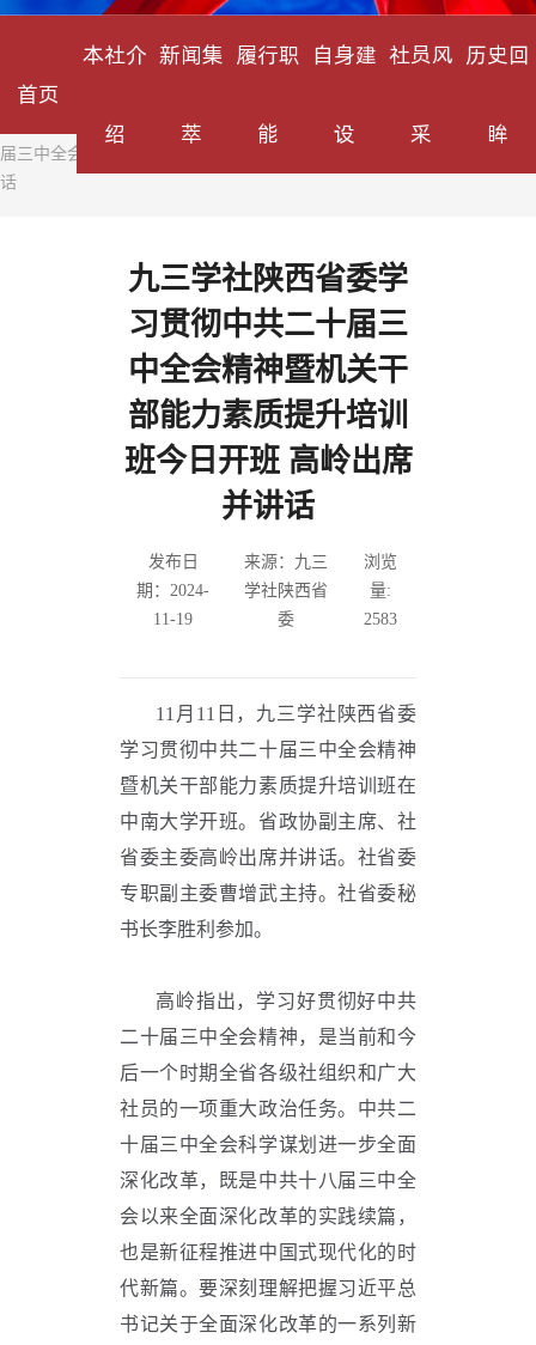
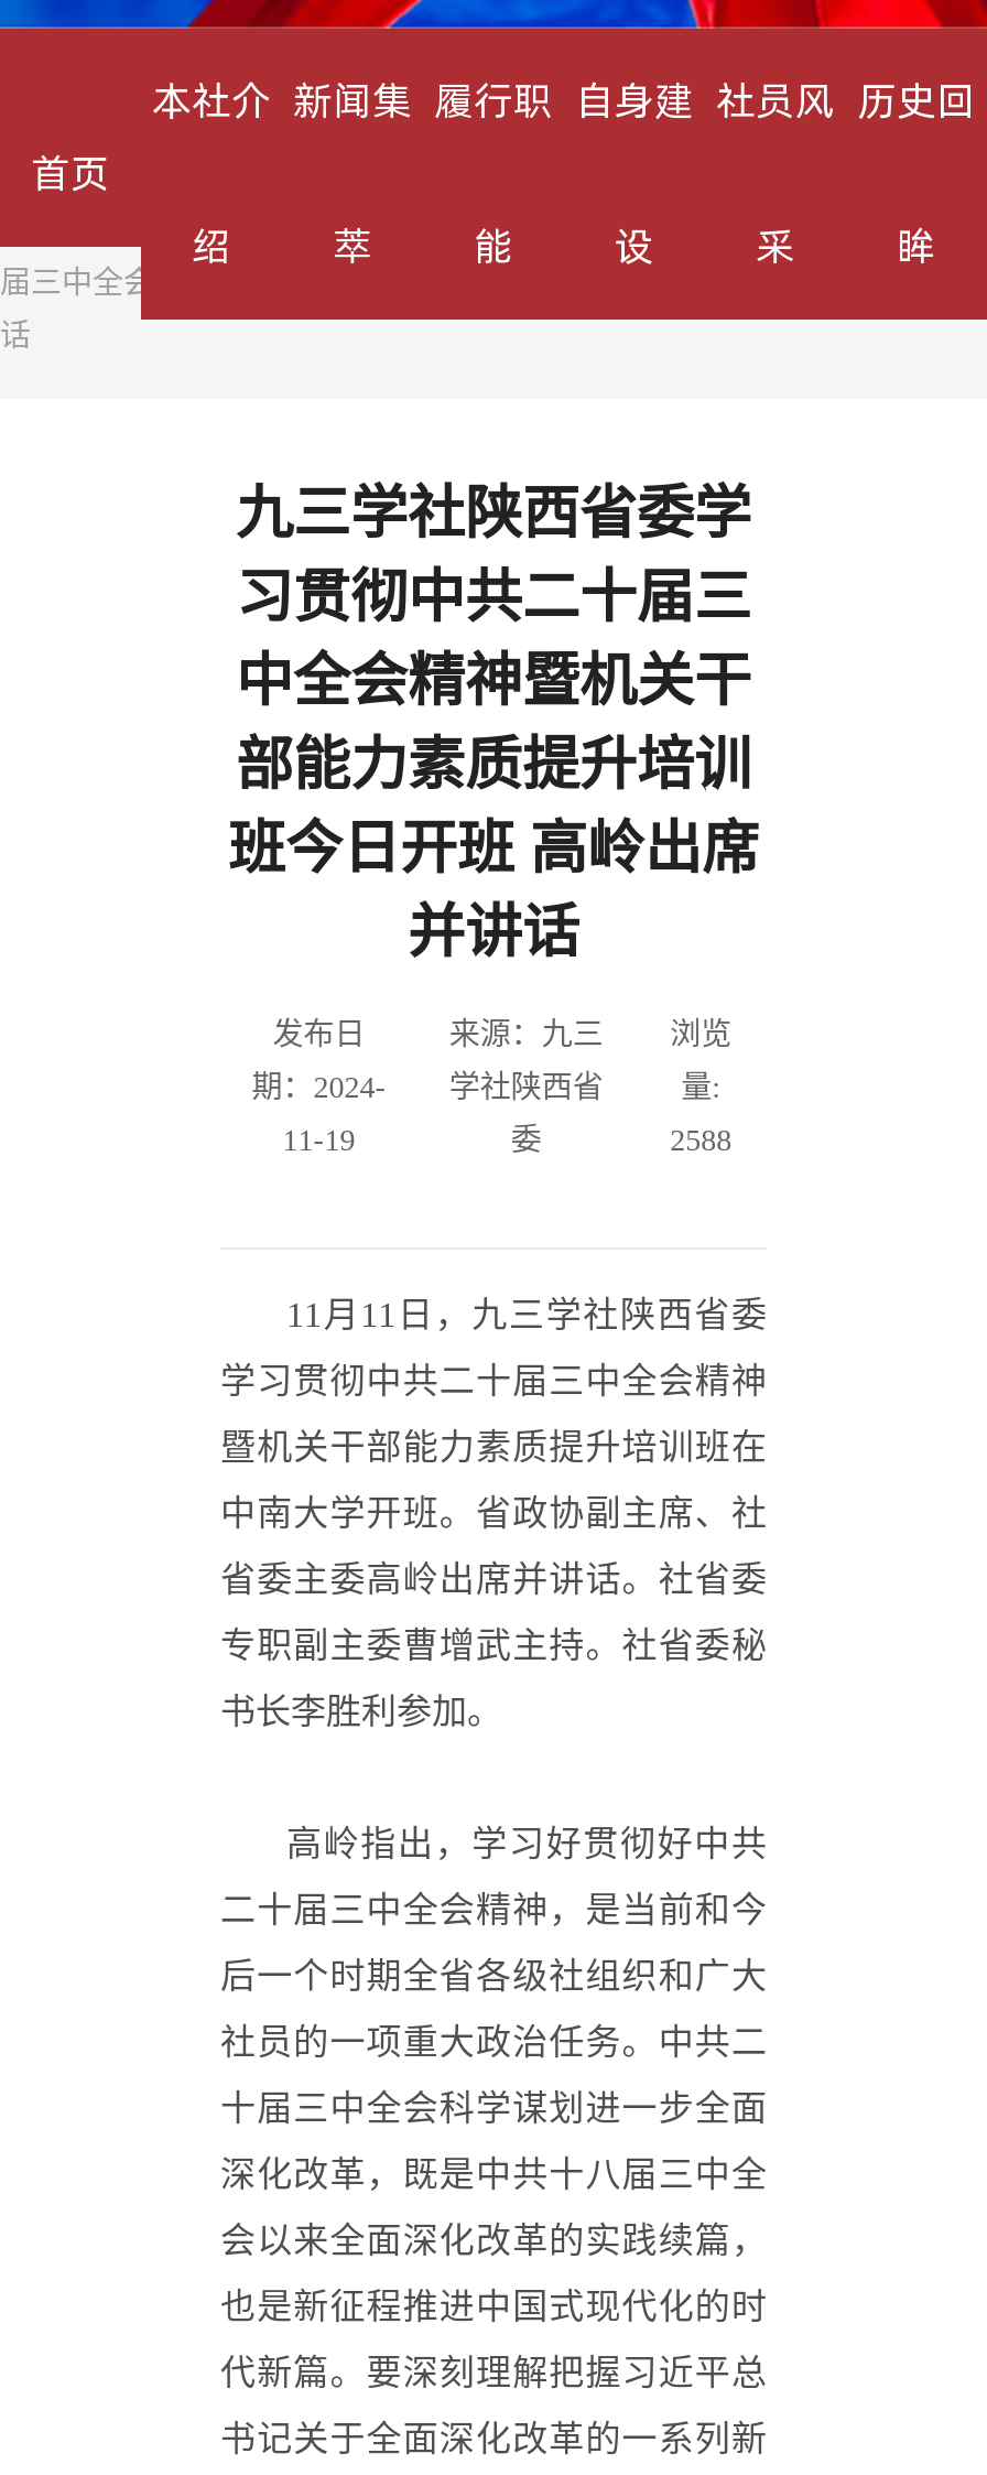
[364,611,397,629] 2583 -> [670,1126,732,1159] 2588

